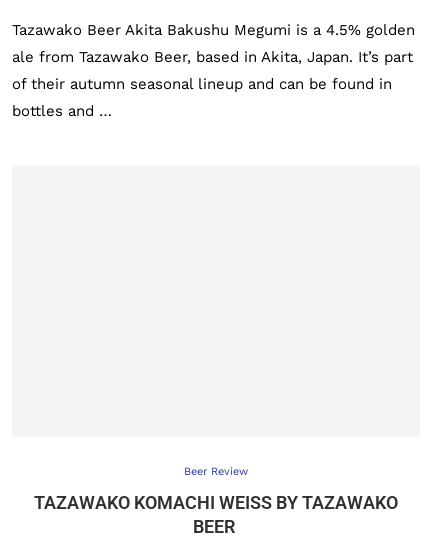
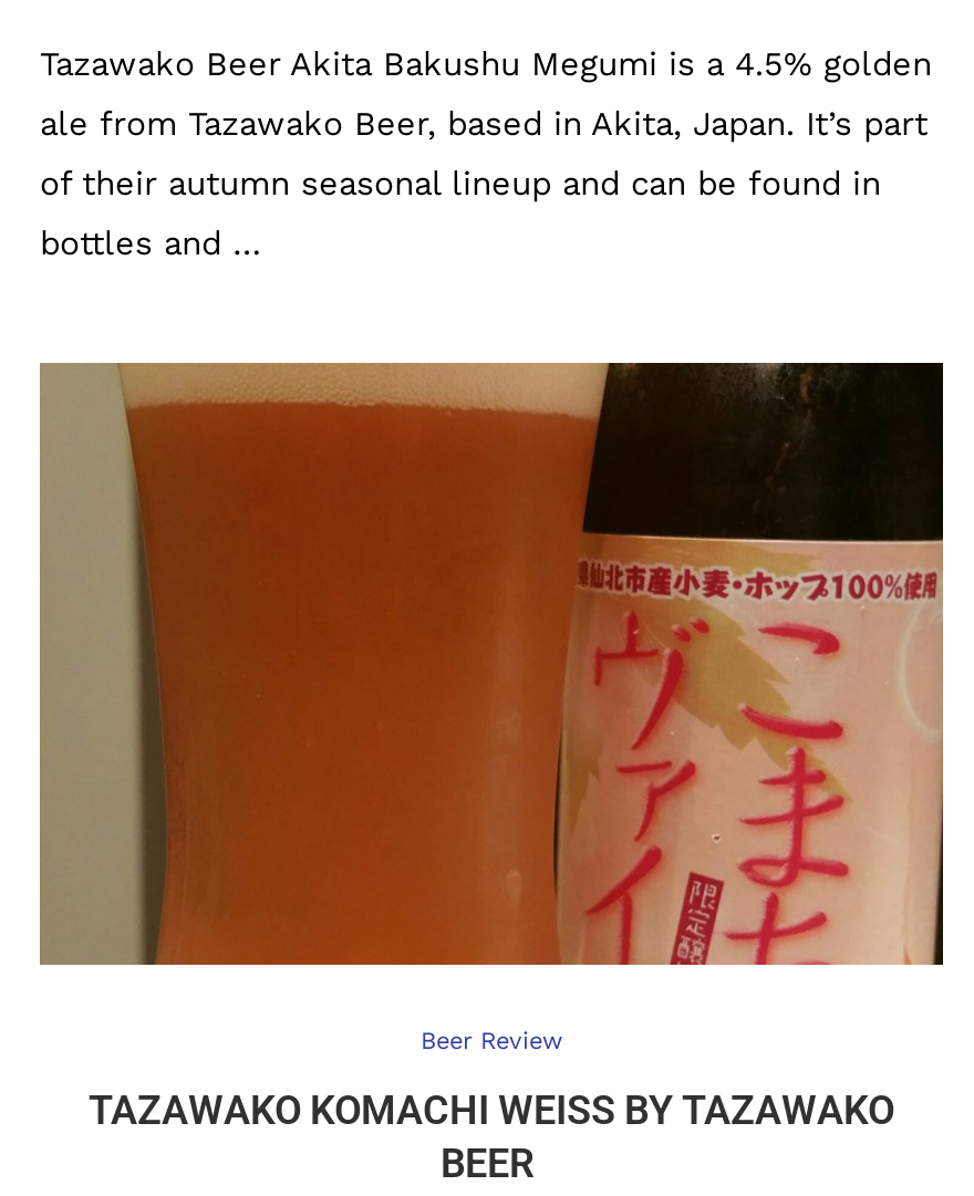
none -> [38,361,945,967] [image]

